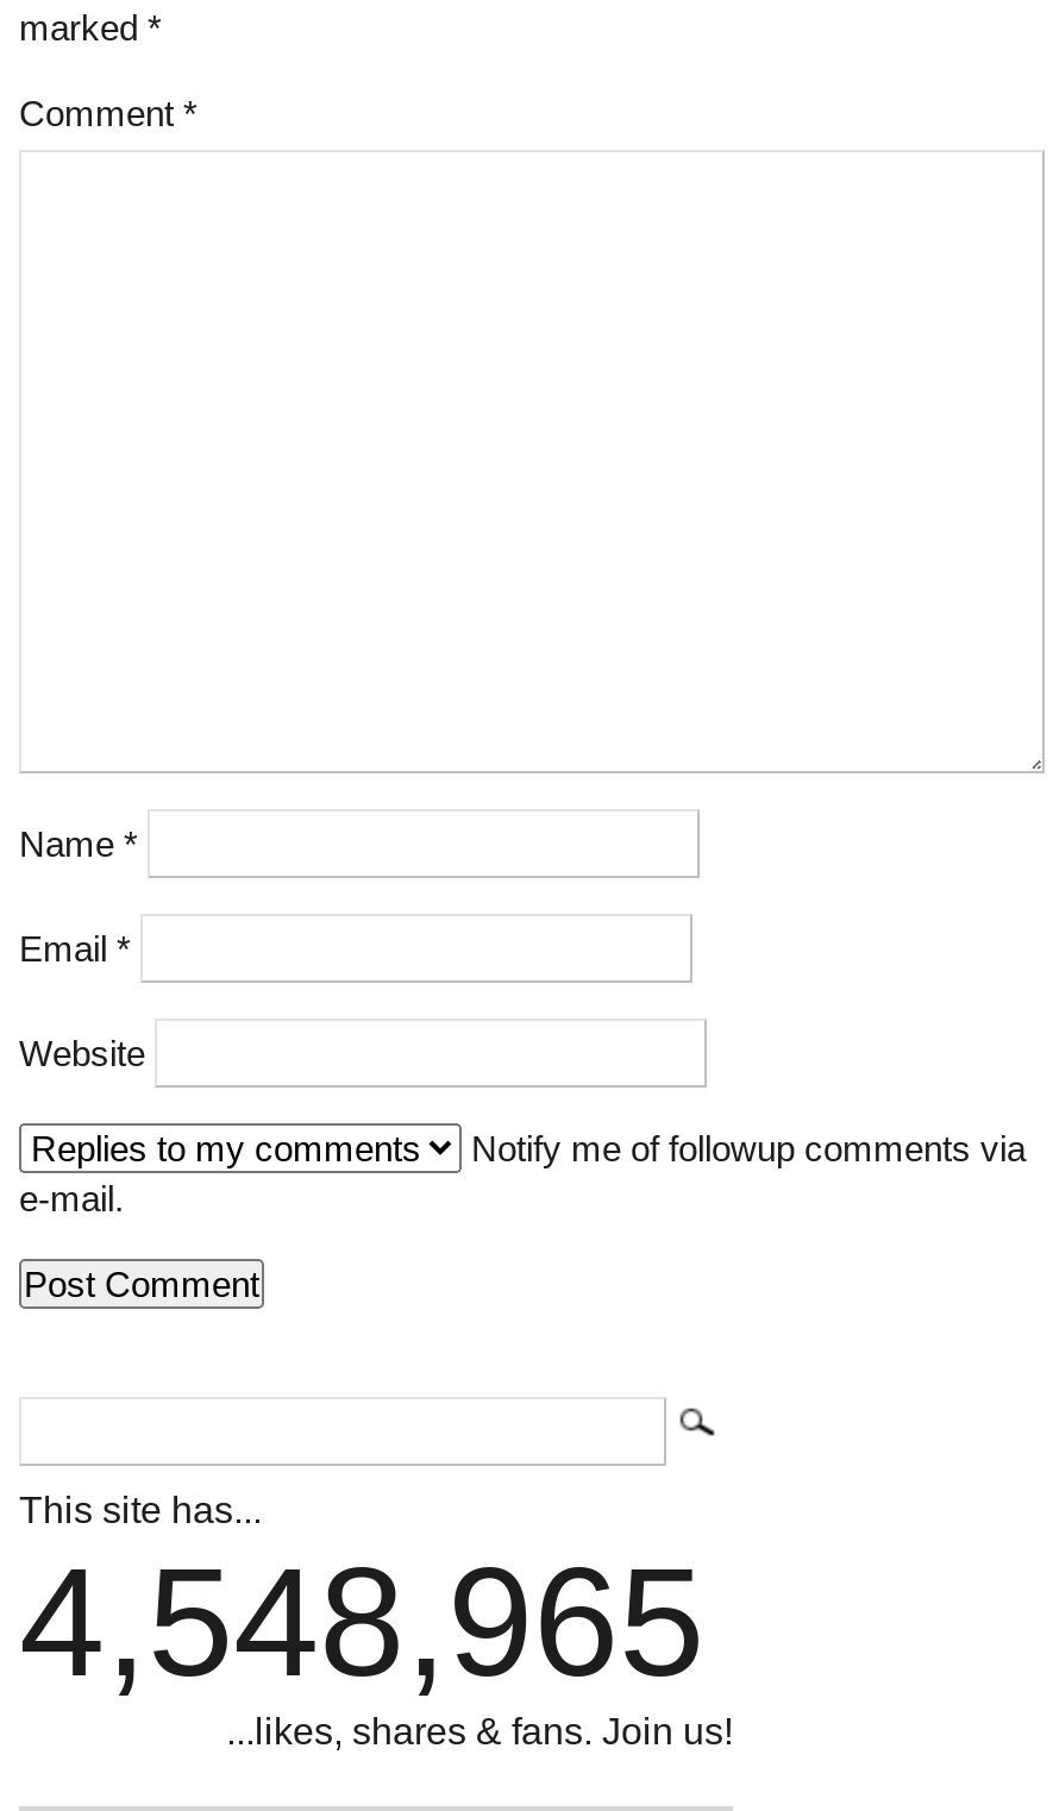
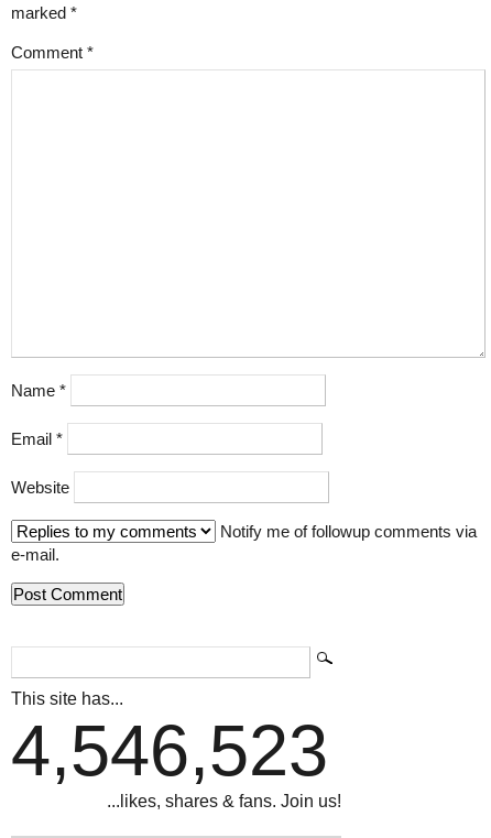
[19,1536,747,1709] 4,548,965 -> [11,711,348,791] 4,546,523

